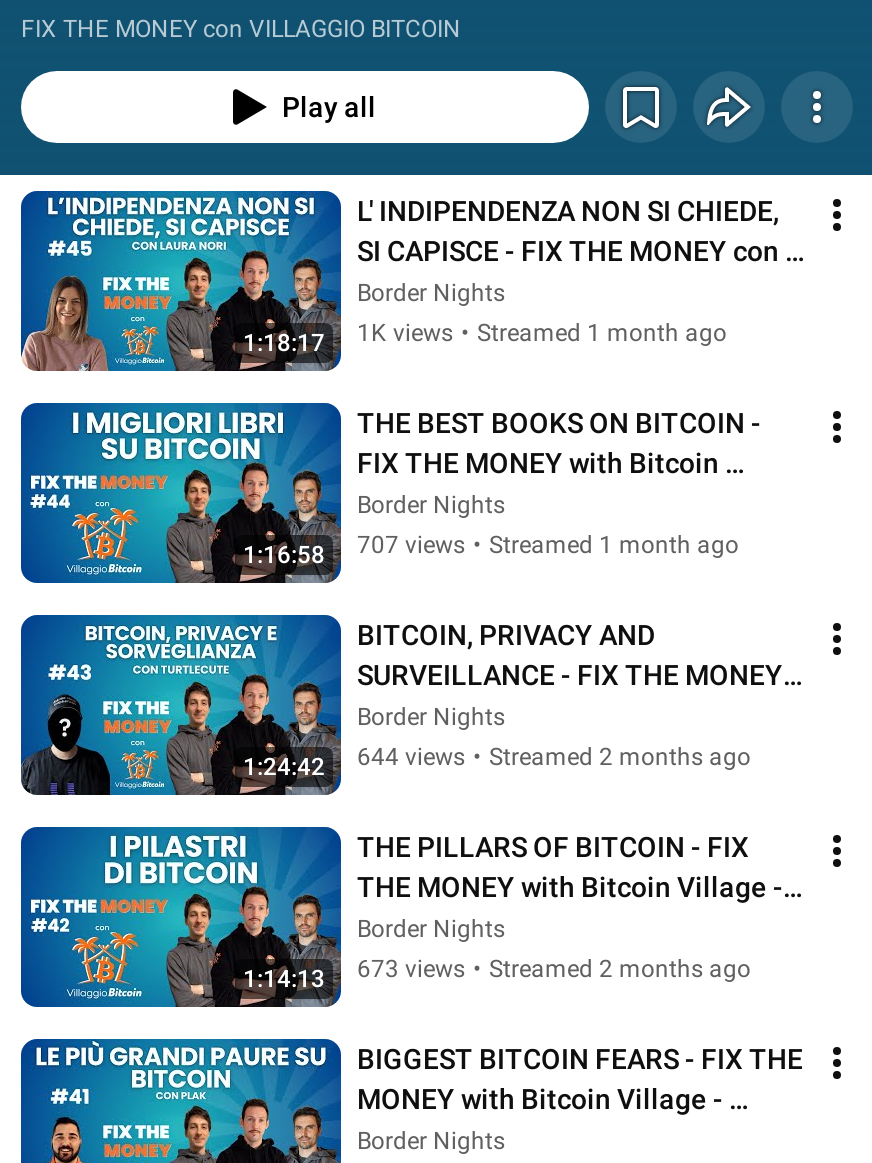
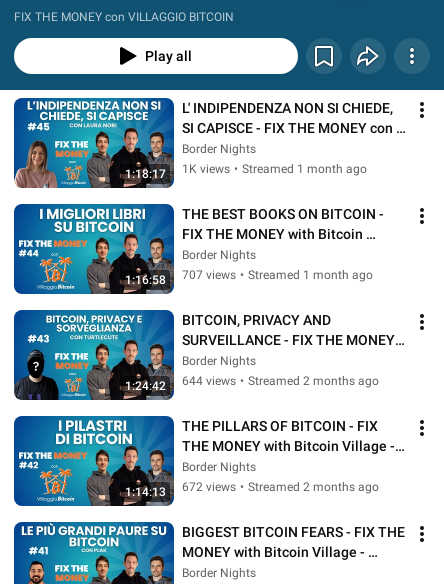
[357,955,751,983] 673 views • Streamed 2 months ago -> [182,480,379,494] 672 views • Streamed 2 months ago

